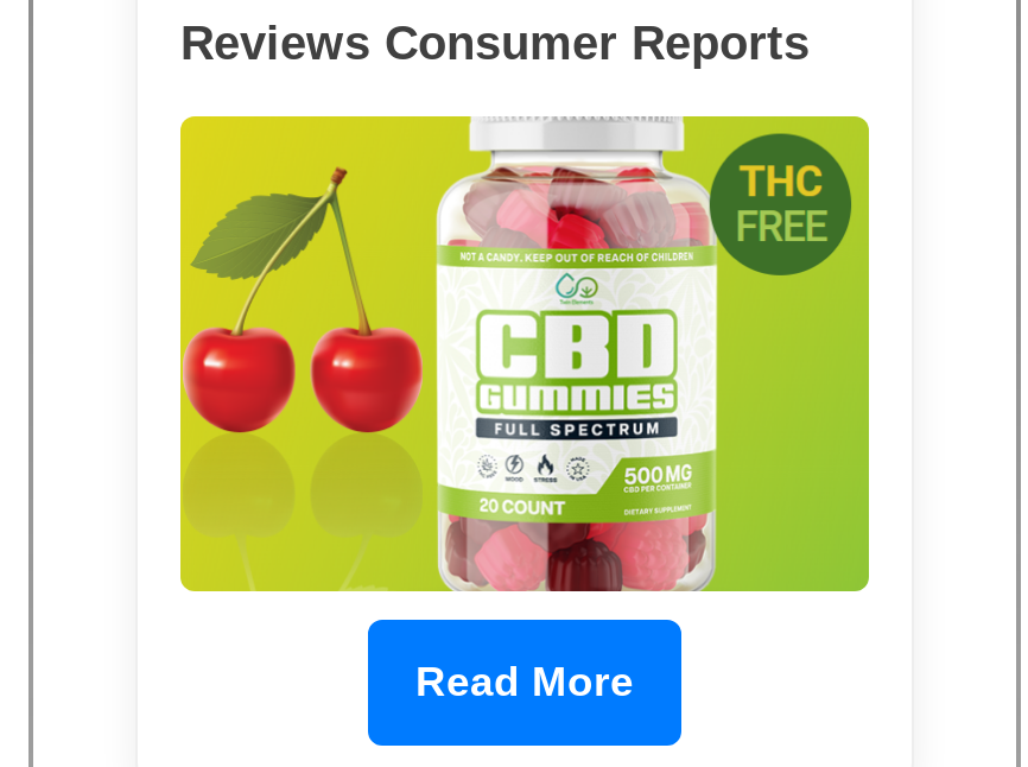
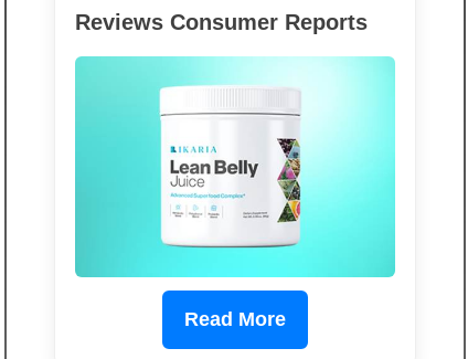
[178,114,871,594] [image] -> [74,55,396,278] [image]

